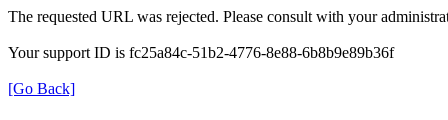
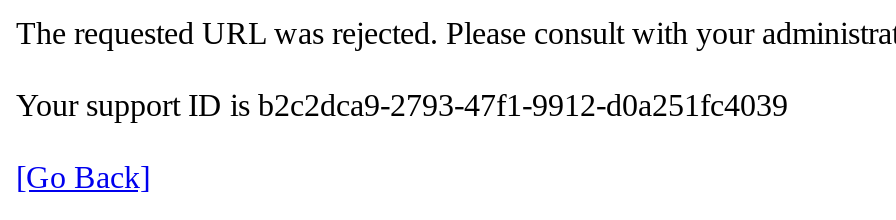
[8,44,394,61] Your support ID is fc25a84c-51b2-4776-8e88-6b8b9e89b36f -> [16,88,788,122] Your support ID is b2c2dca9-2793-47f1-9912-d0a251fc4039

